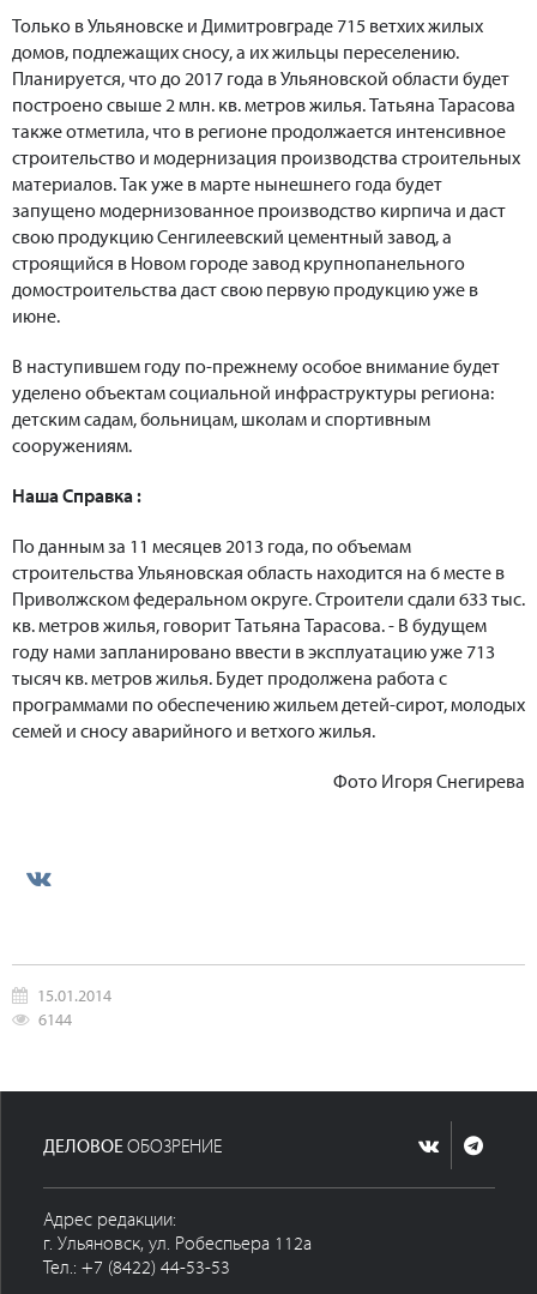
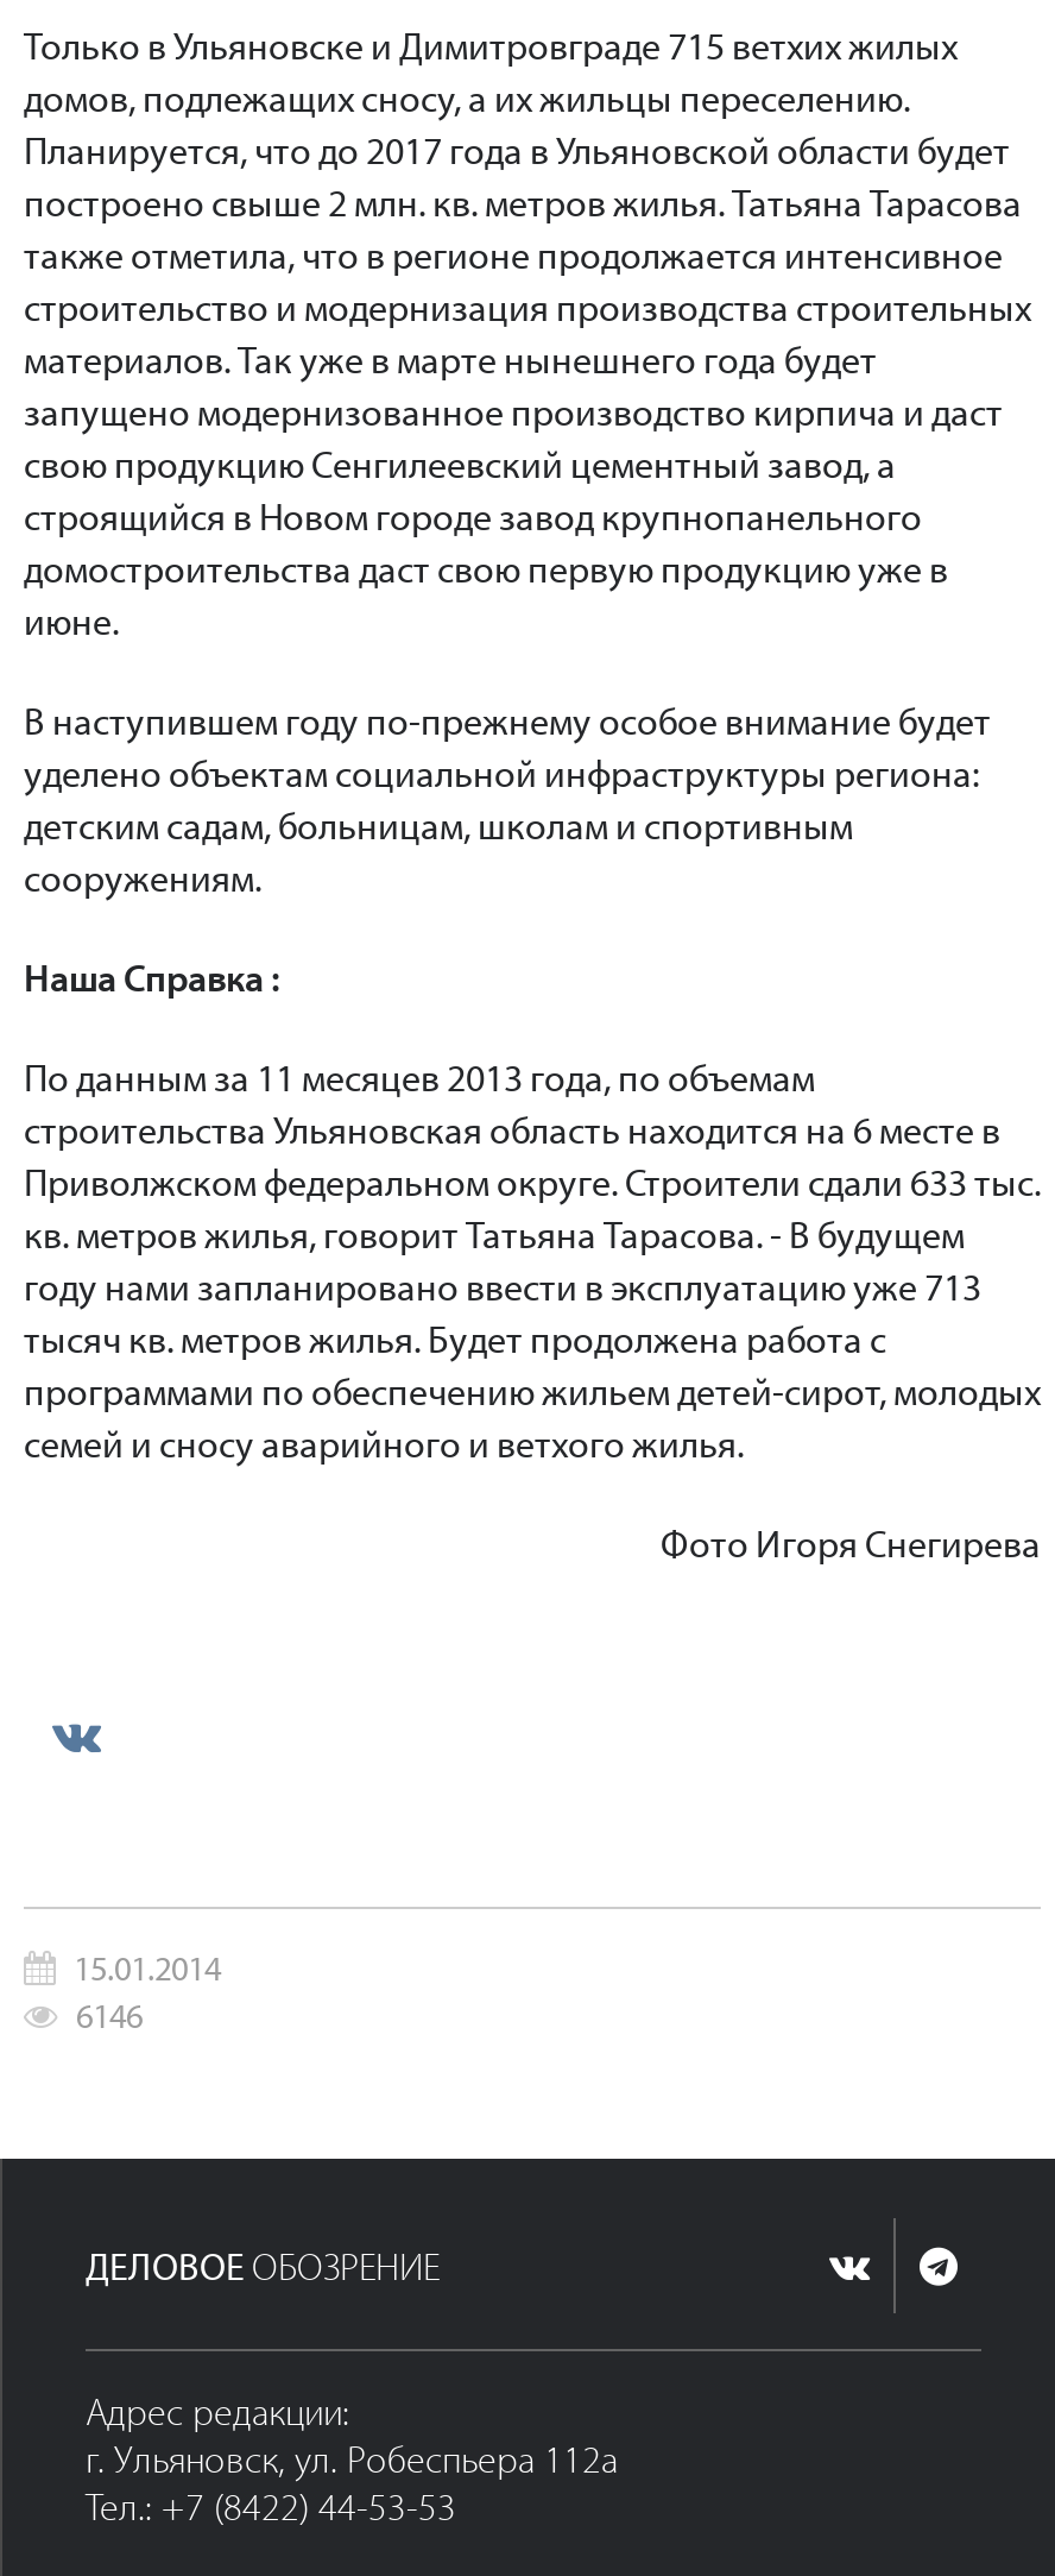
[35,1008,72,1031] 6144 -> [69,1993,143,2038] 6146

